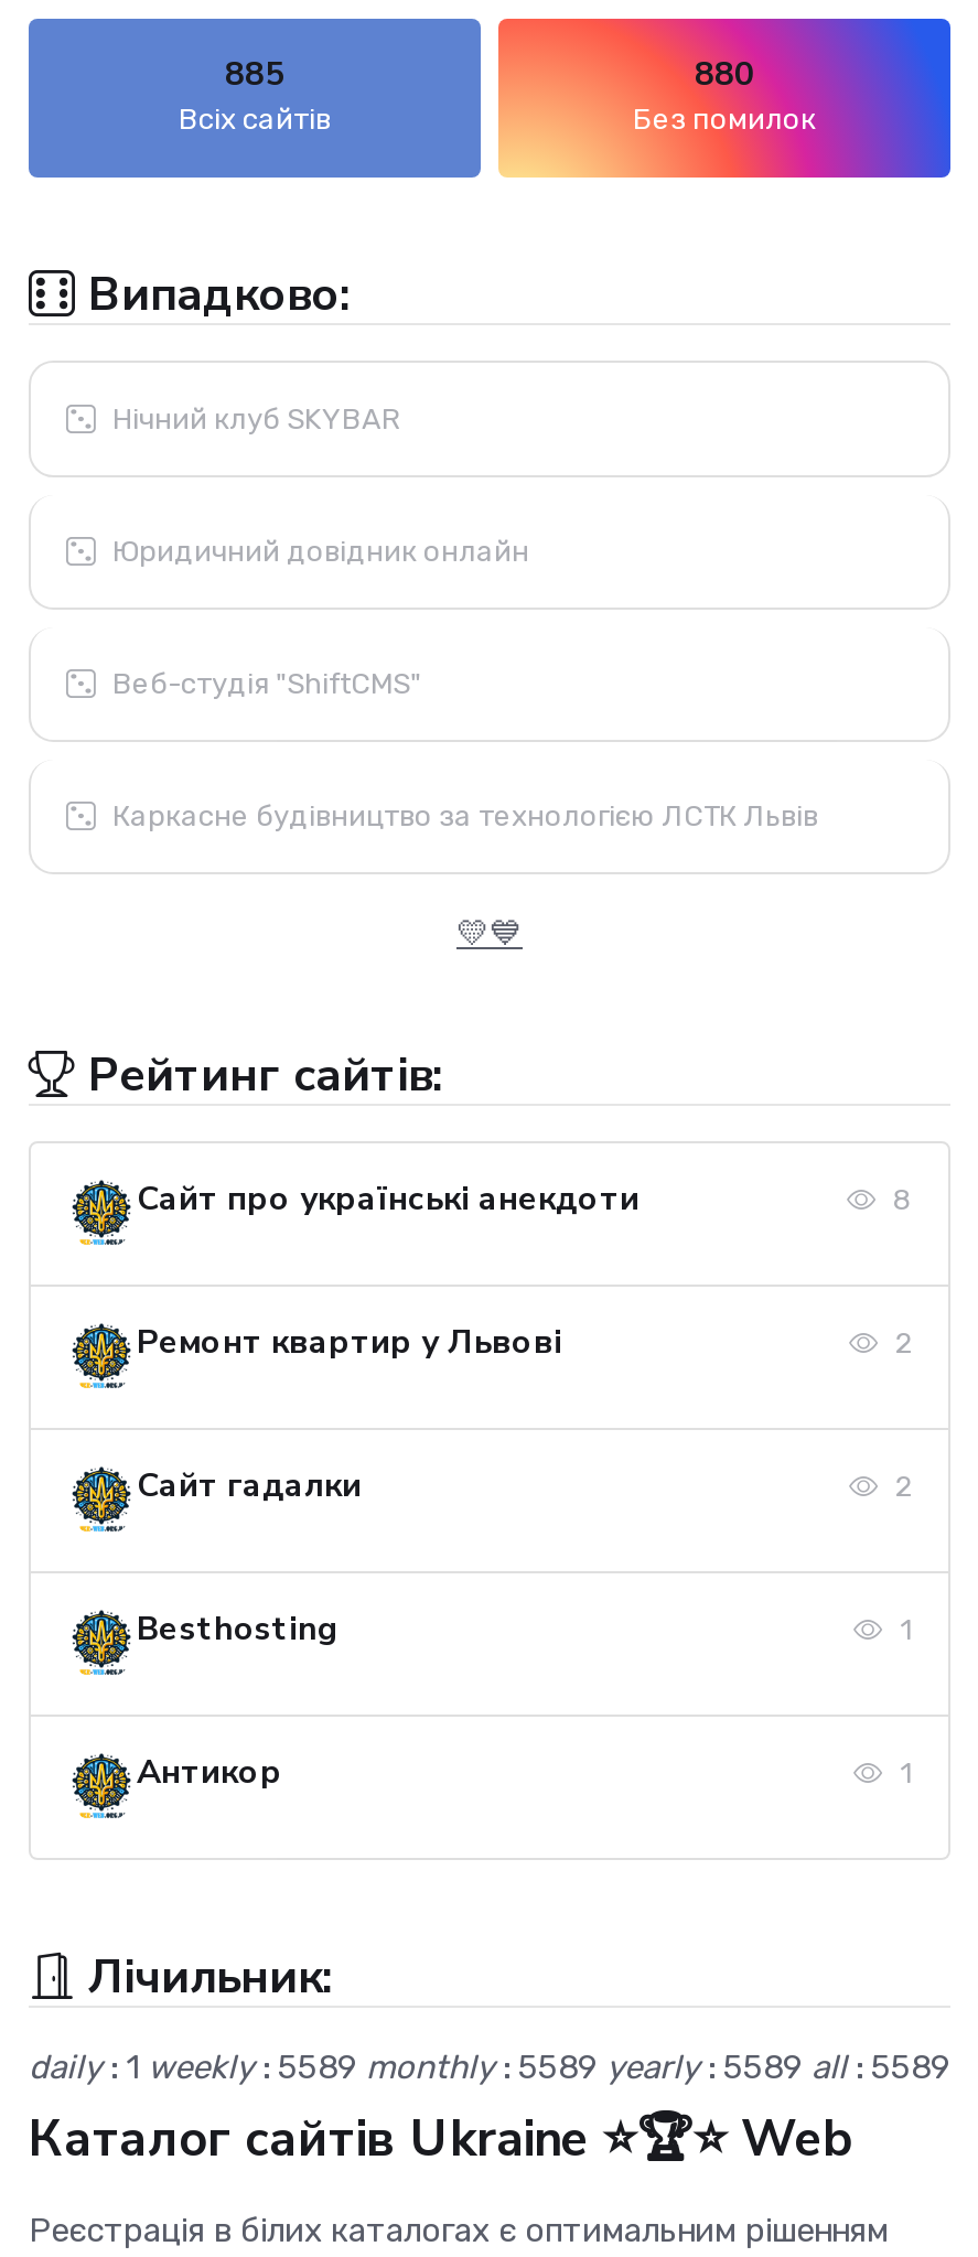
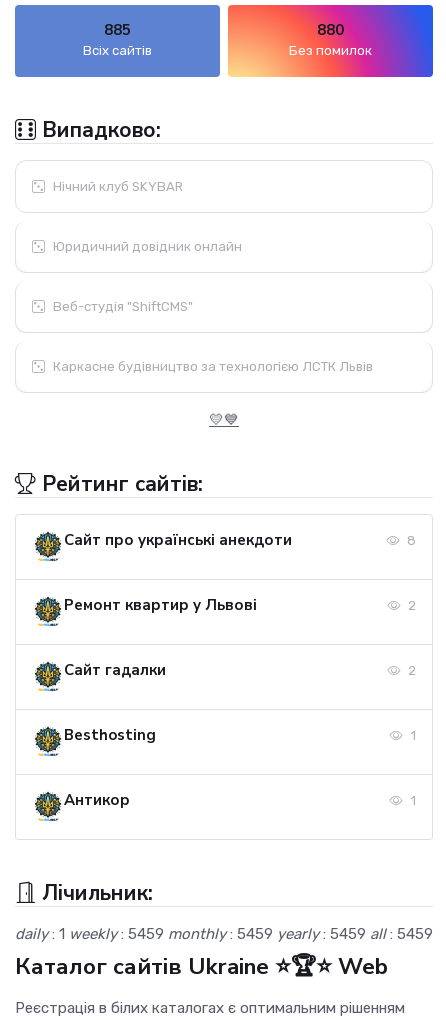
[29,2048,950,2088] daily: 1 weekly: 5589 monthly: 5589 yearly: 5589 all: 5589 -> [15,925,433,943] daily: 1 weekly: 5459 monthly: 5459 yearly: 5459 all: 5459

